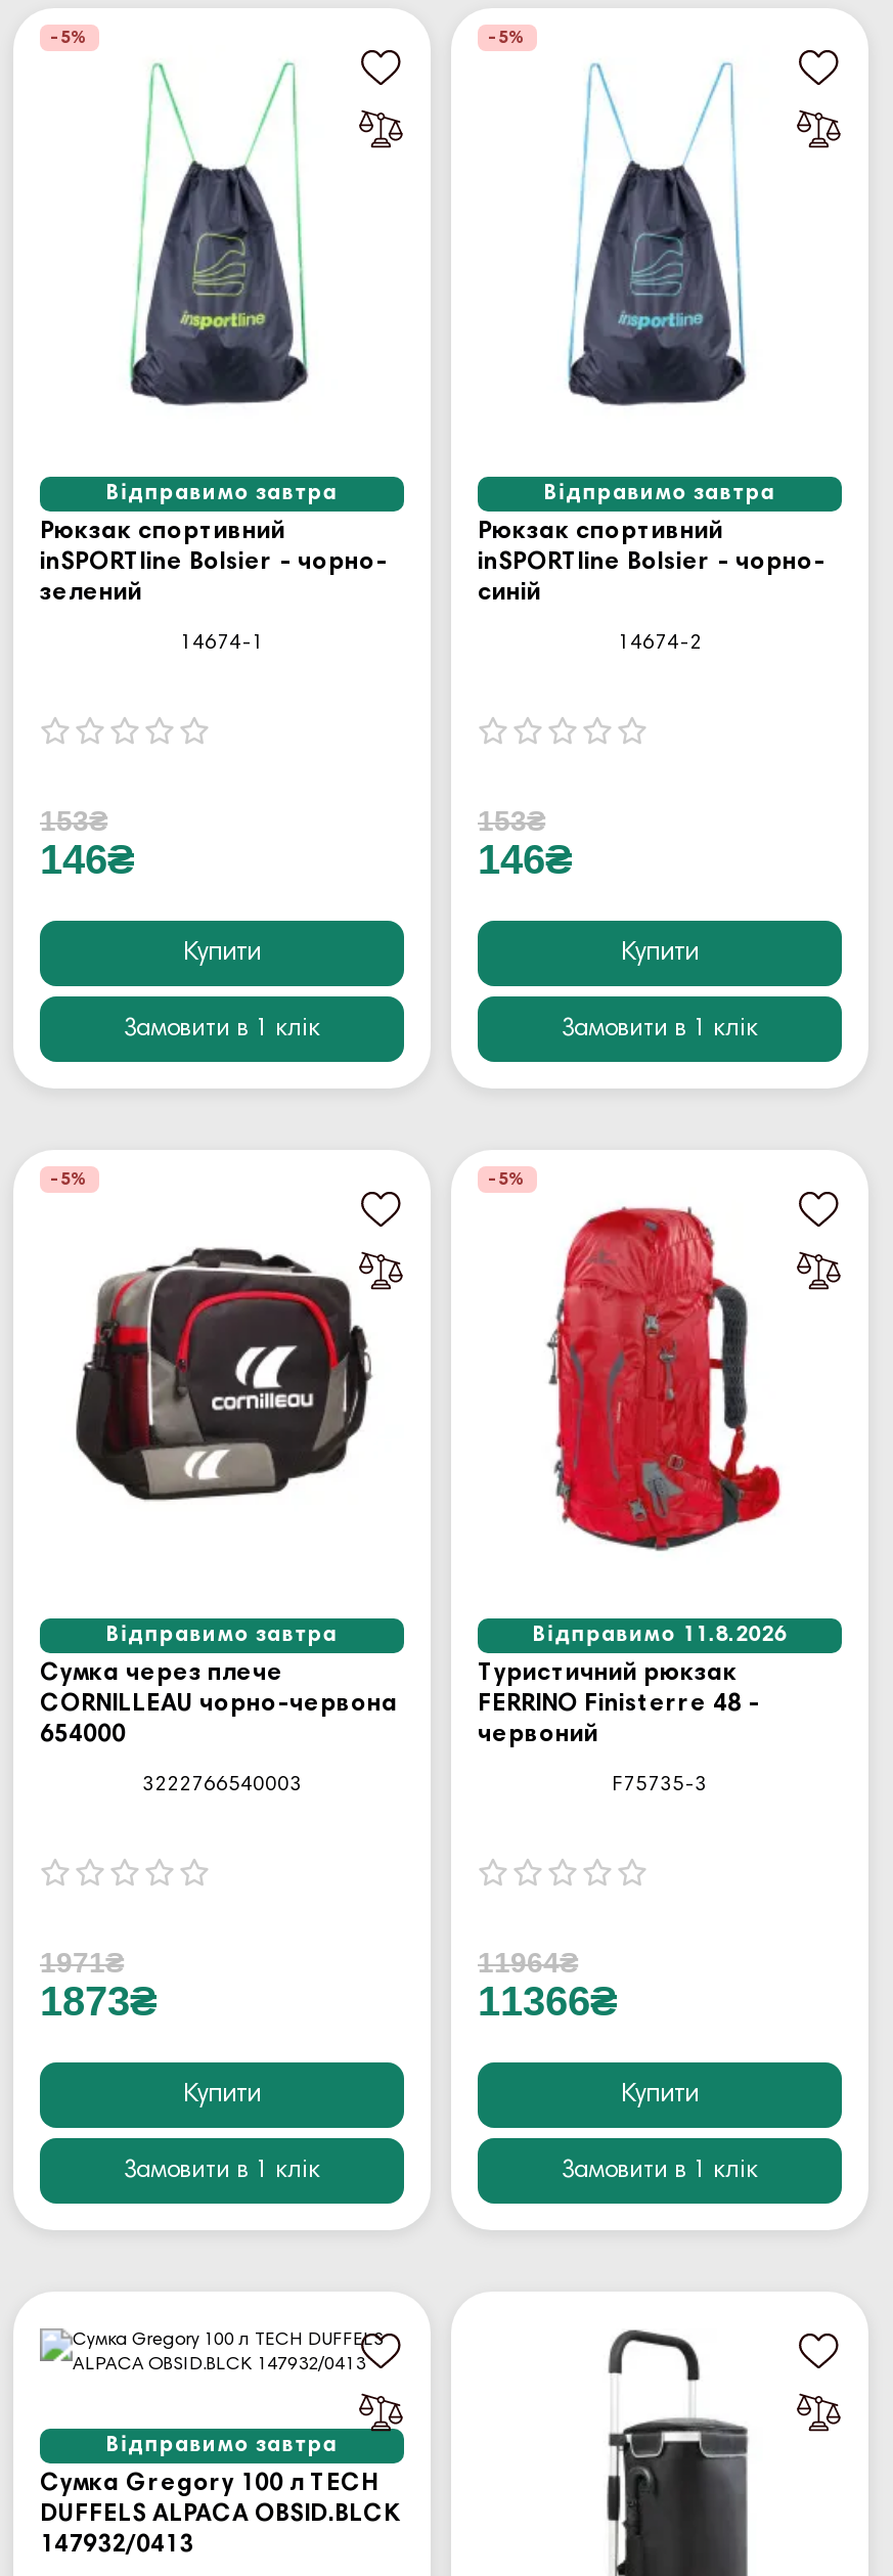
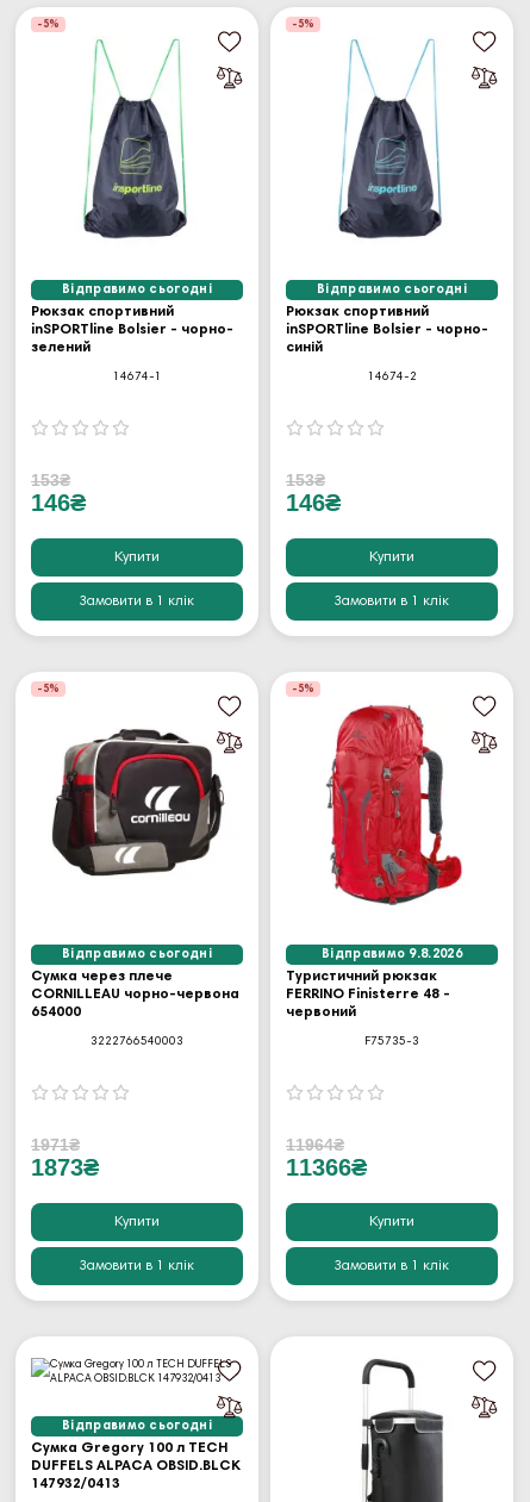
[106,483,338,506] Відправимо завтра -> [62,284,212,297] Відправимо сьогодні
[544,483,775,506] Відправимо завтра -> [317,284,467,297] Відправимо сьогодні
[106,1625,338,1647] Відправимо завтра -> [62,948,212,961] Відправимо сьогодні
[533,1625,787,1647] Відправимо 11.8.2026 -> [322,948,462,961] Відправимо 9.8.2026
[106,2435,338,2458] Відправимо завтра -> [62,1420,212,1433] Відправимо сьогодні

